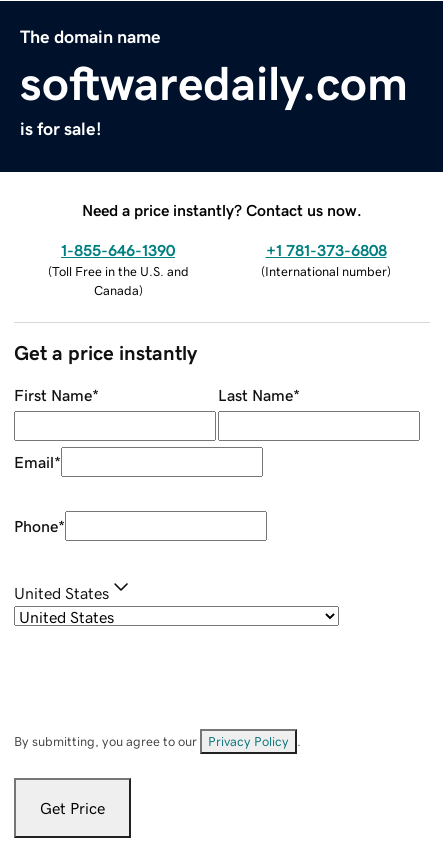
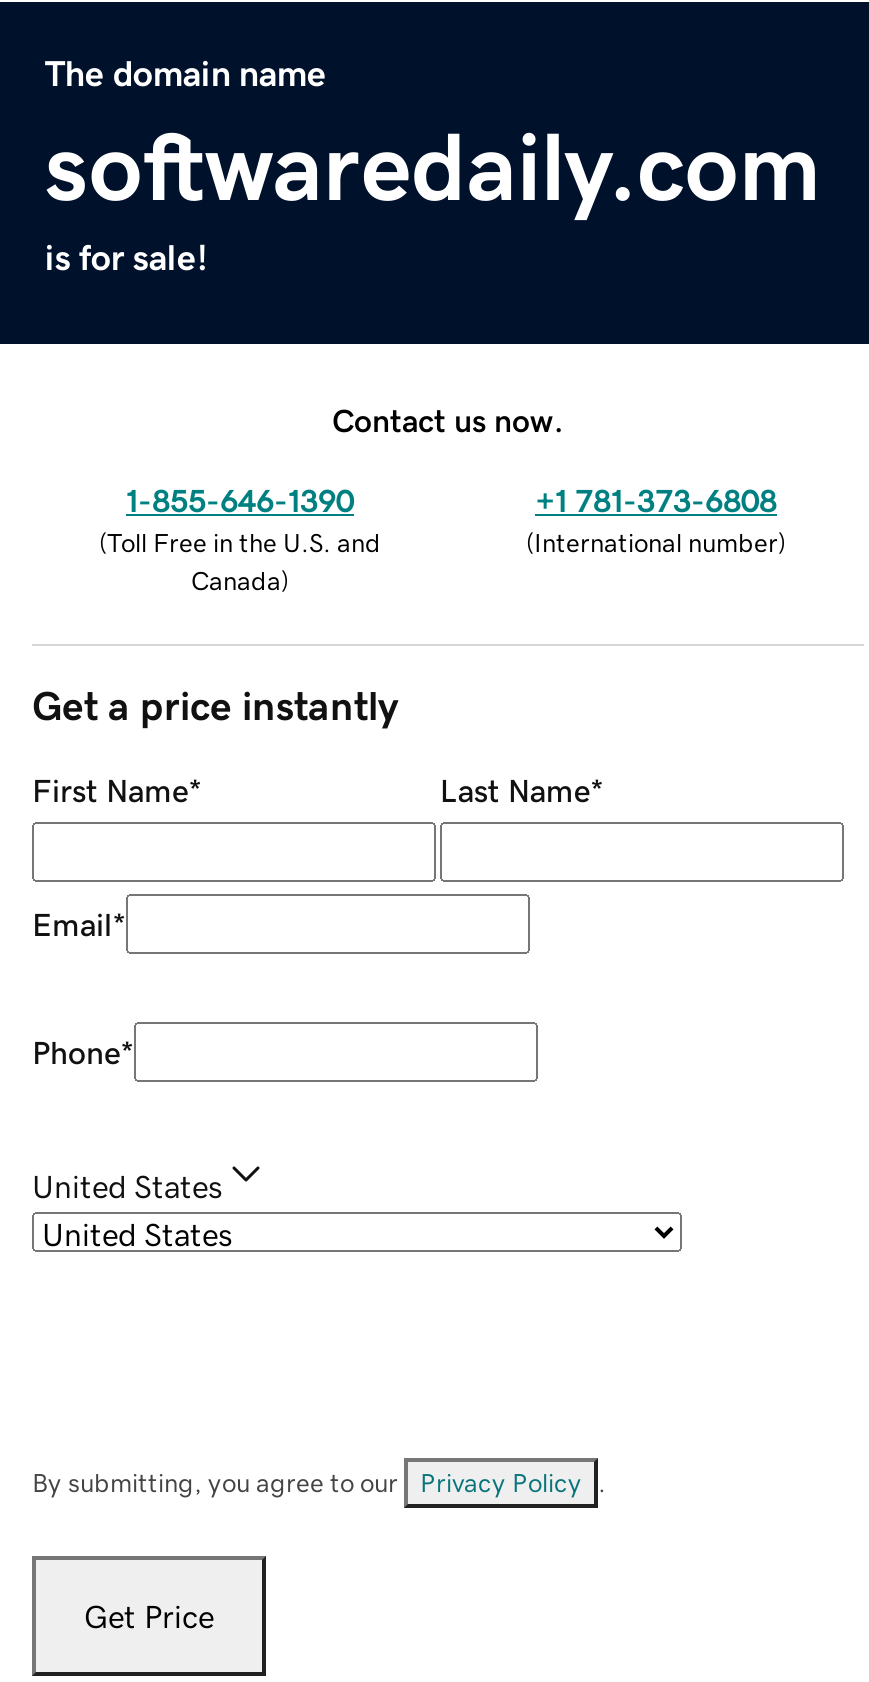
[82,202,362,218] Need a price instantly? Contact us now. -> [332,403,564,435] Contact us now.

